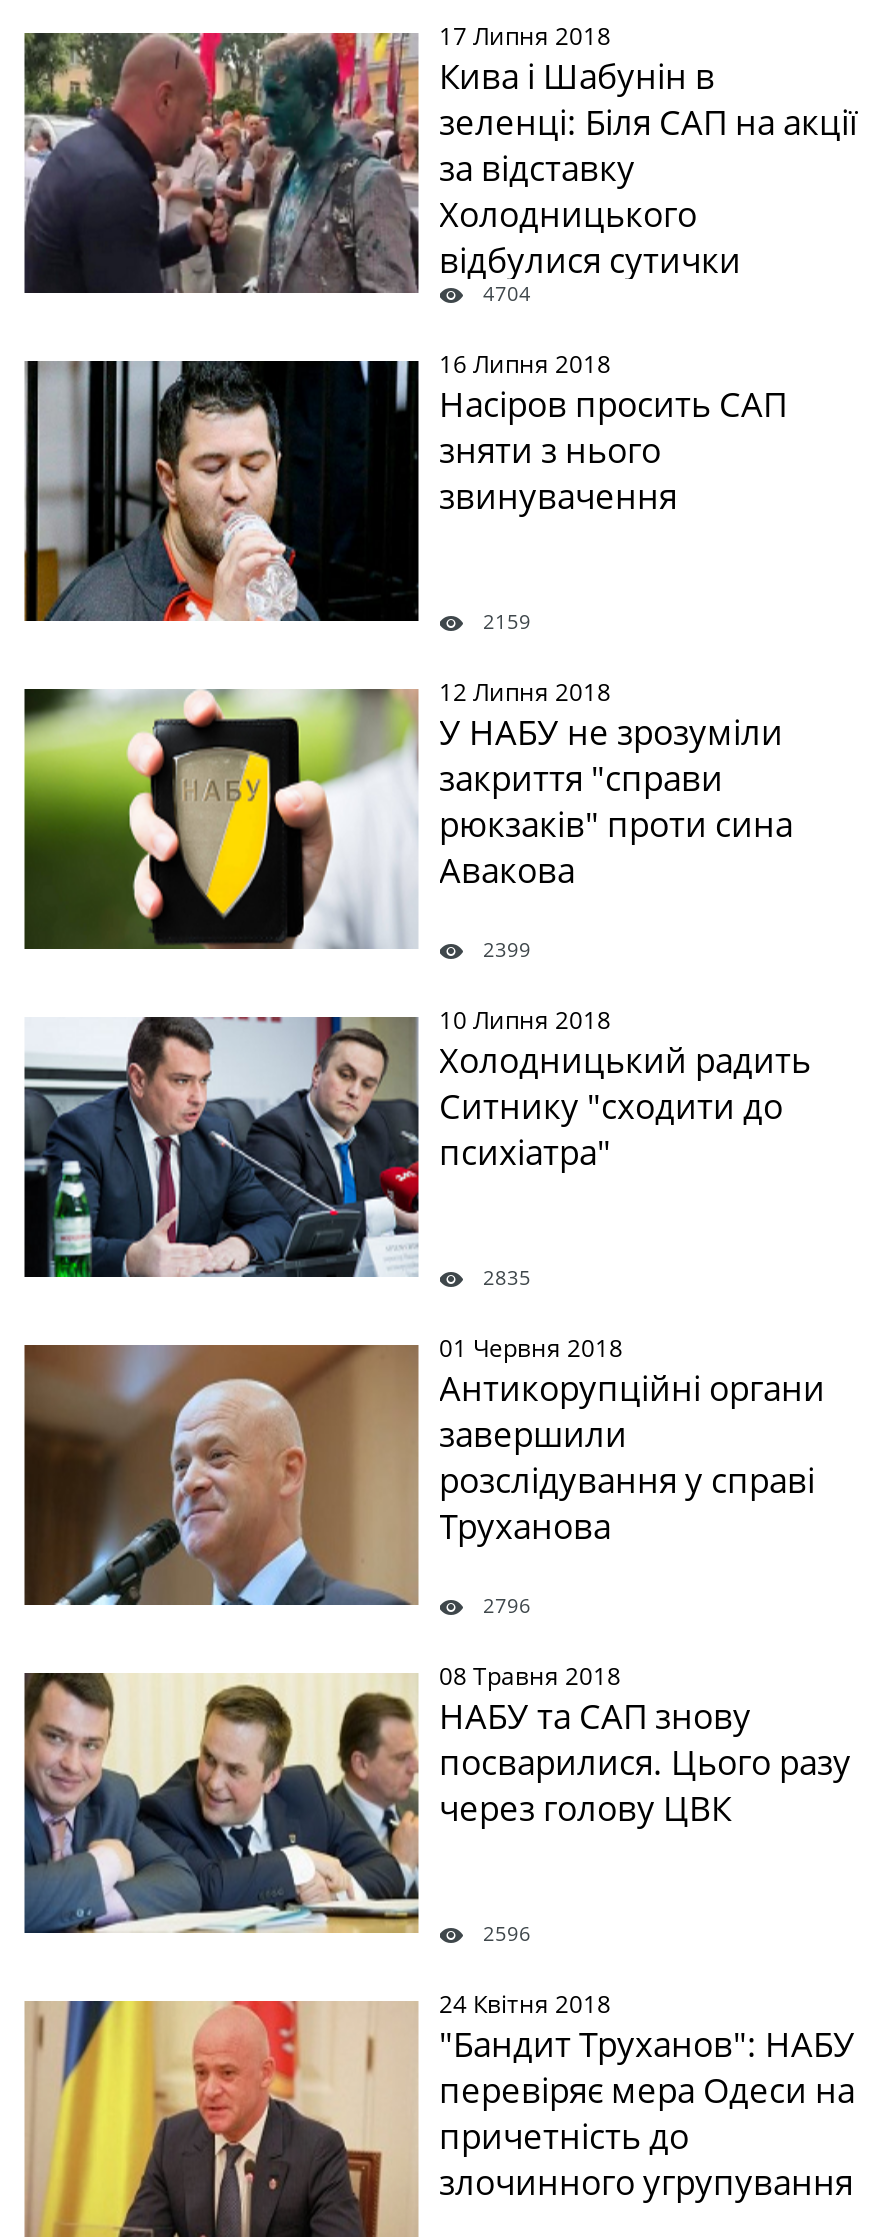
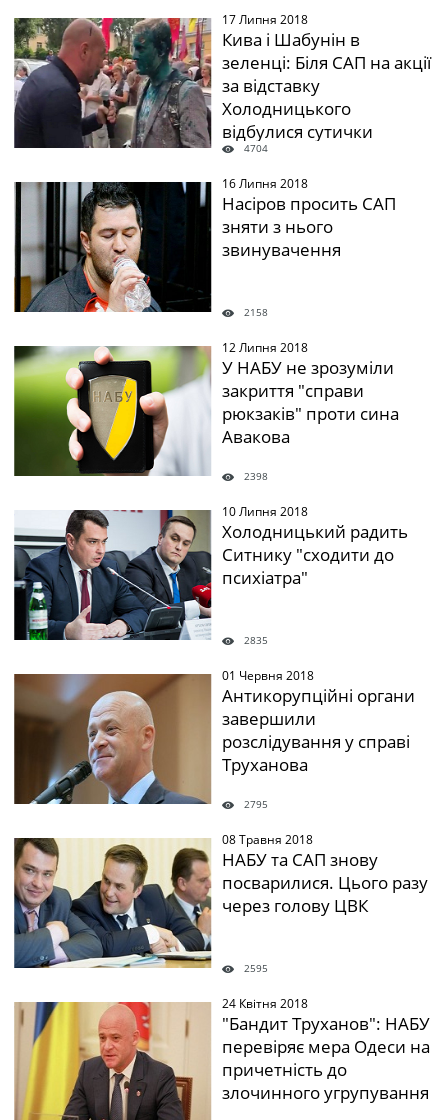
[483,607,531,635] 2159 -> [243,305,267,319] 2158
[483,935,531,963] 2399 -> [243,469,267,483] 2398
[483,1591,531,1619] 2796 -> [243,797,267,811] 2795
[483,1919,531,1947] 2596 -> [243,961,267,975] 2595

